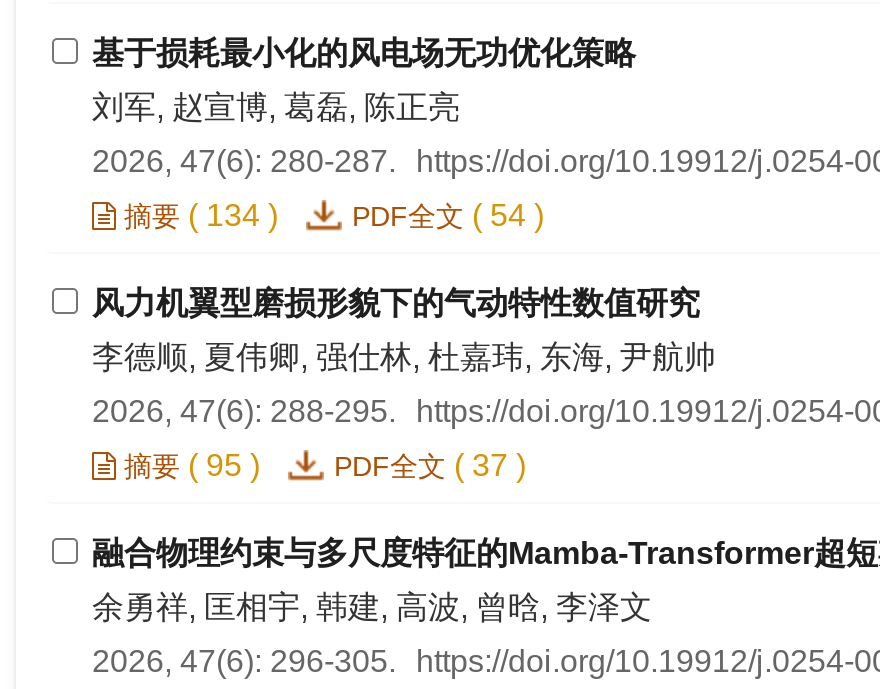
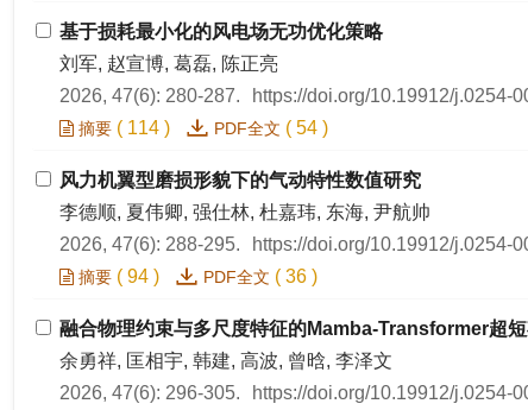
[116,198,544,232] 摘要(134) PDF全文(54) -> [74,118,328,138] 摘要(114) PDF全文(54)
[116,448,268,482] 摘要(95) -> [74,266,164,287] 摘要(94)
[334,448,526,482] PDF全文(37) -> [203,266,318,287] PDF全文(36)

